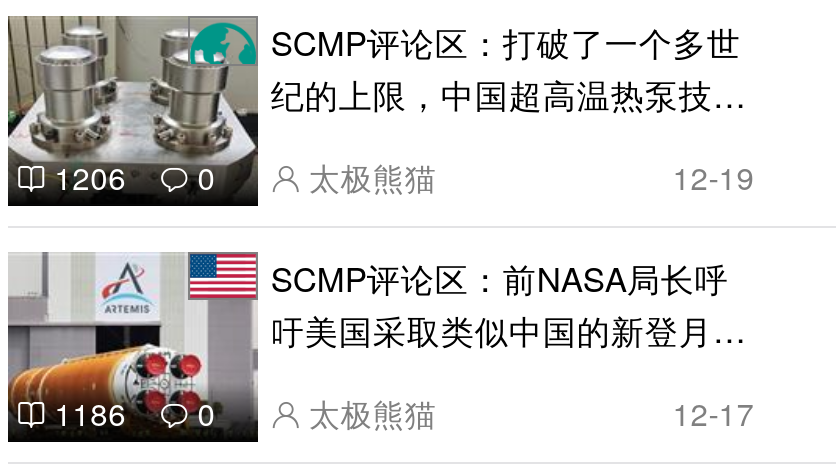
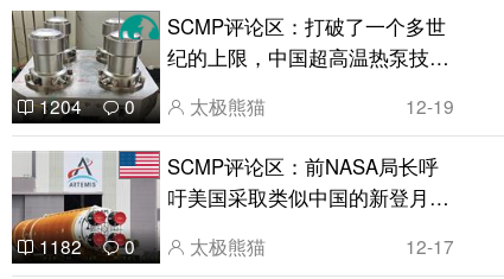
[46,154,126,198] 1206 -> [35,93,82,119] 1204
[46,390,437,434] 1186 0 太极熊猫 -> [35,233,266,259] 1182 0 太极熊猫

